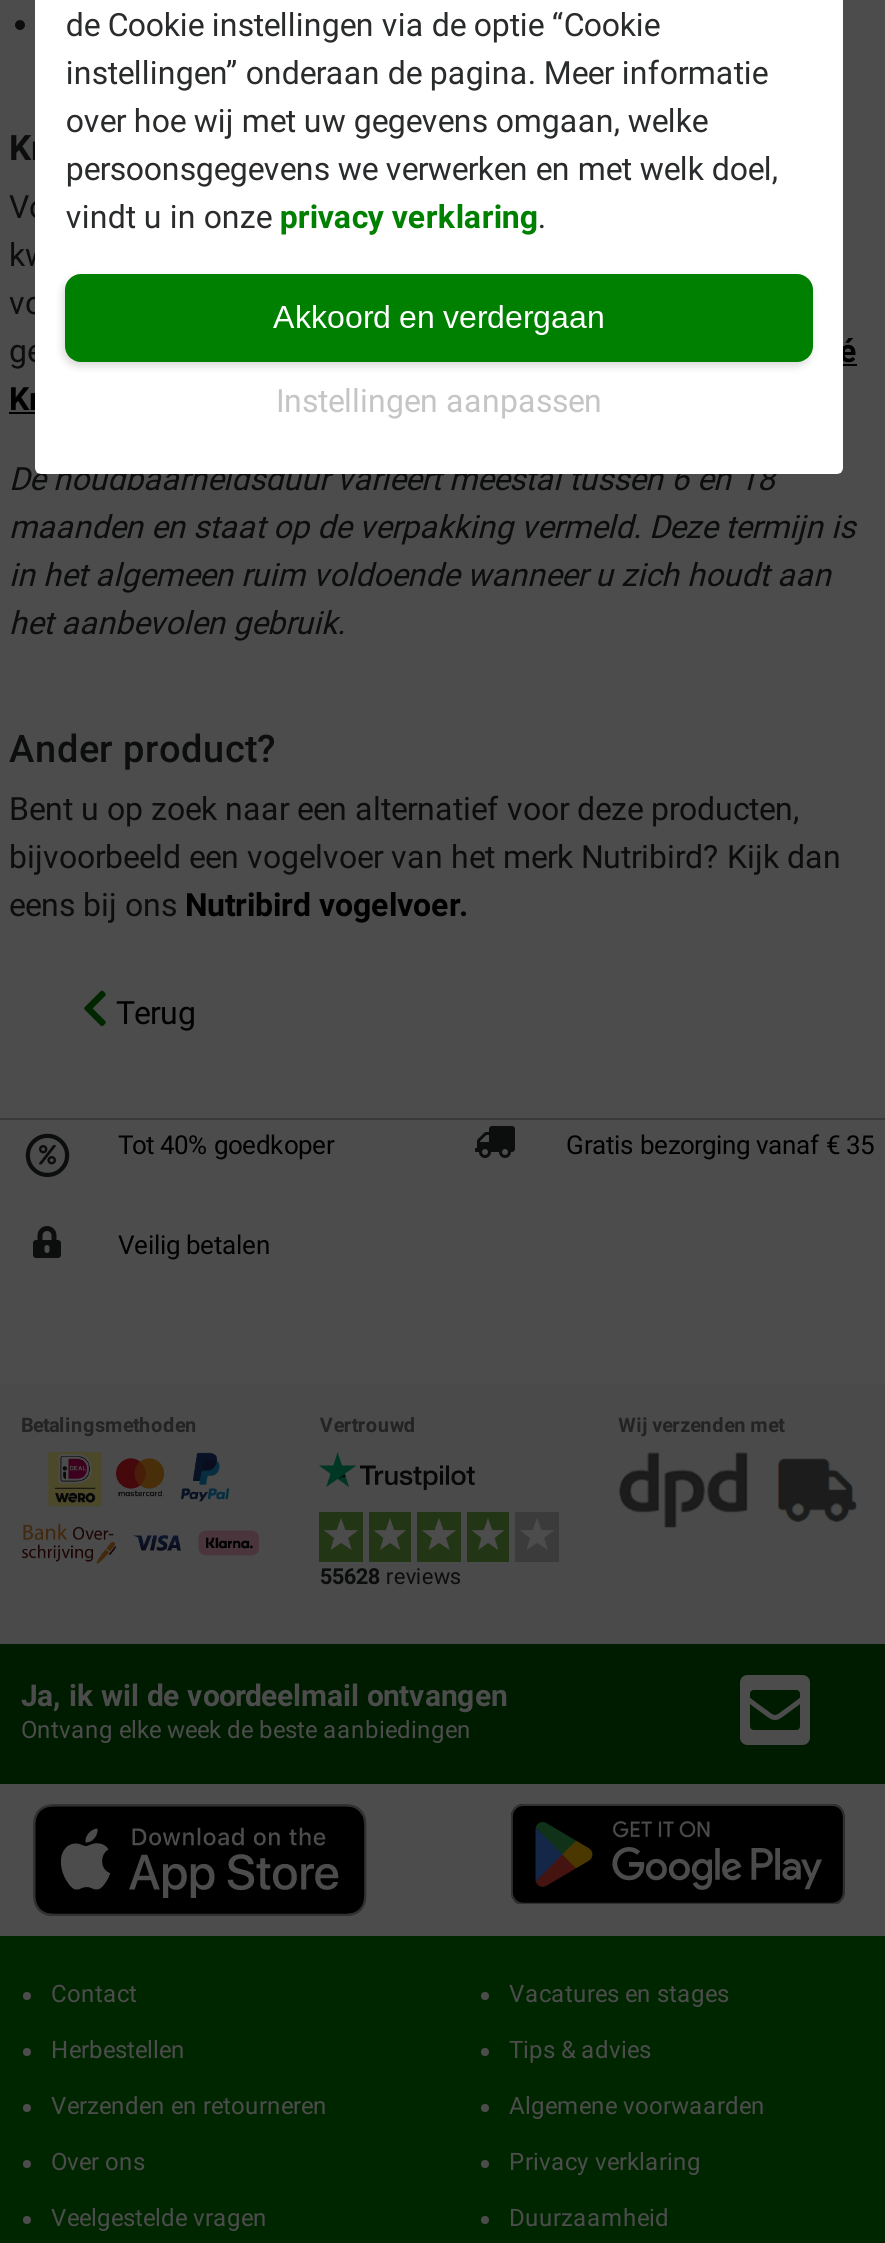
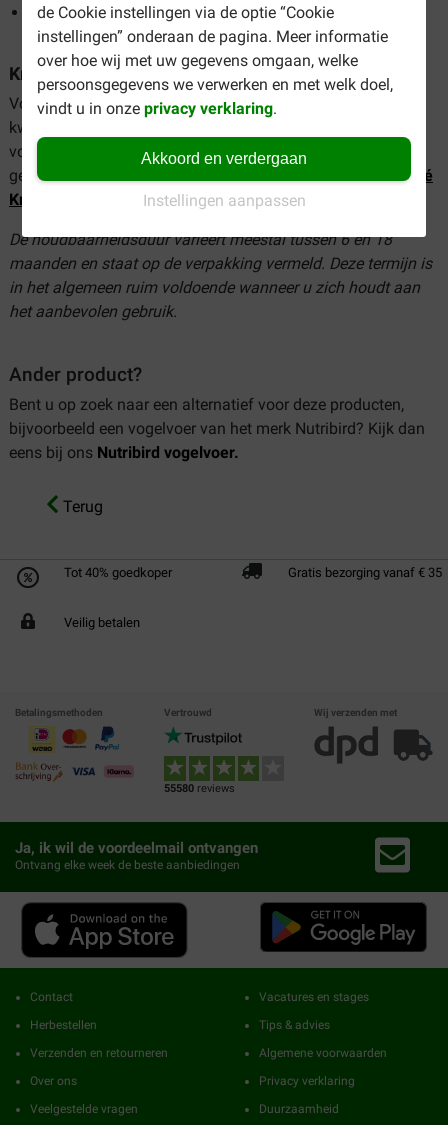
[320,1564,462,1590] 55628 reviews -> [164,782,235,795] 55580 reviews

